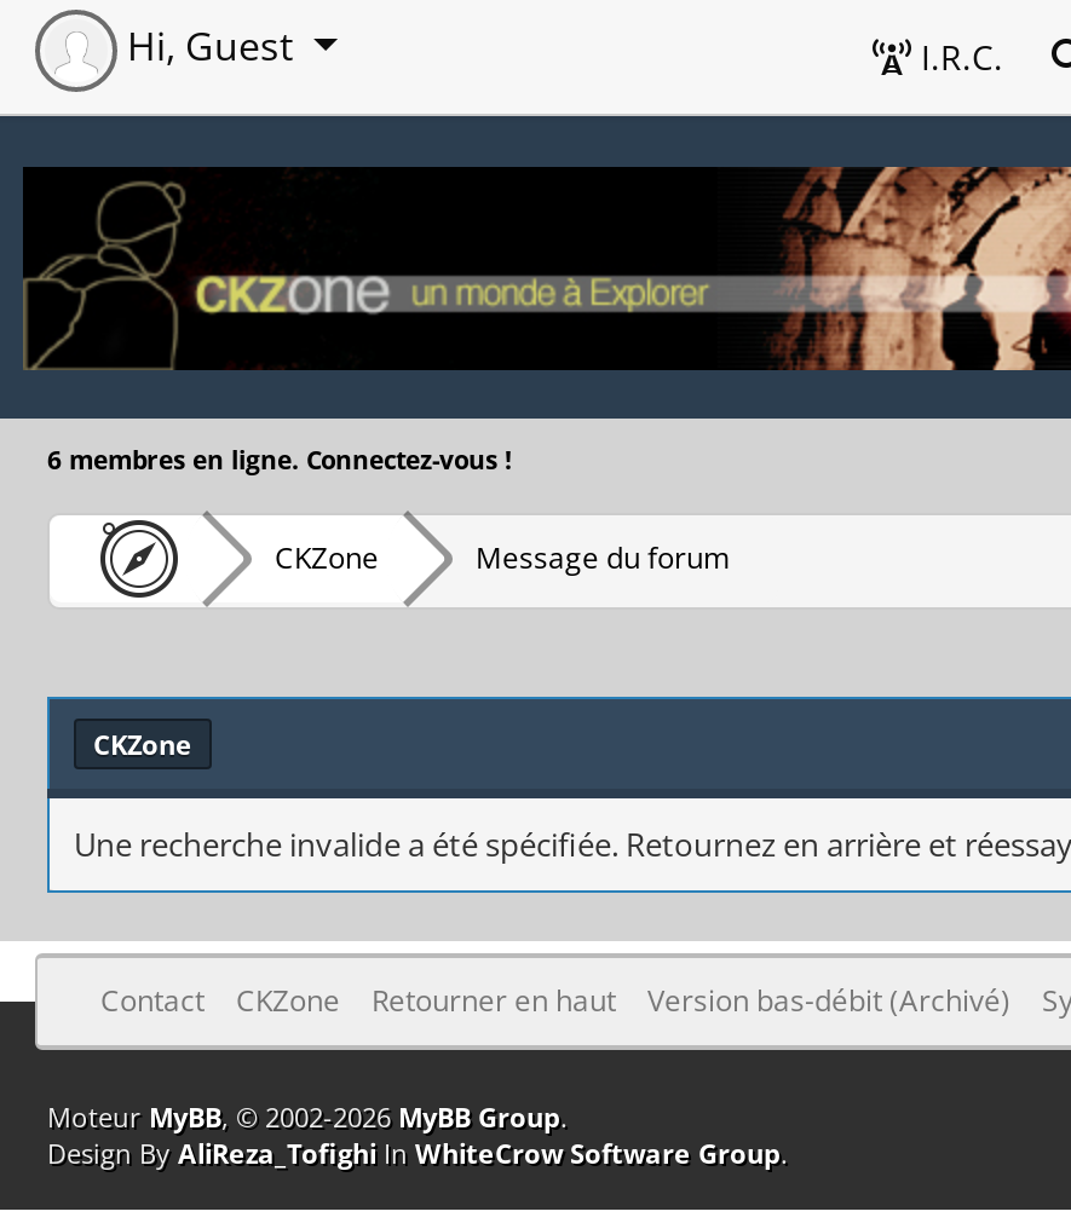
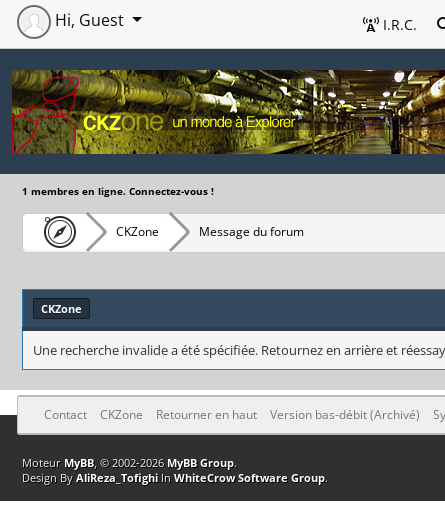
[23,165,1064,476] [image] | 6 membres en ligne. Connectez-vous ! -> [12,69,442,198] [image] | 1 membres en ligne. Connectez-vous !

